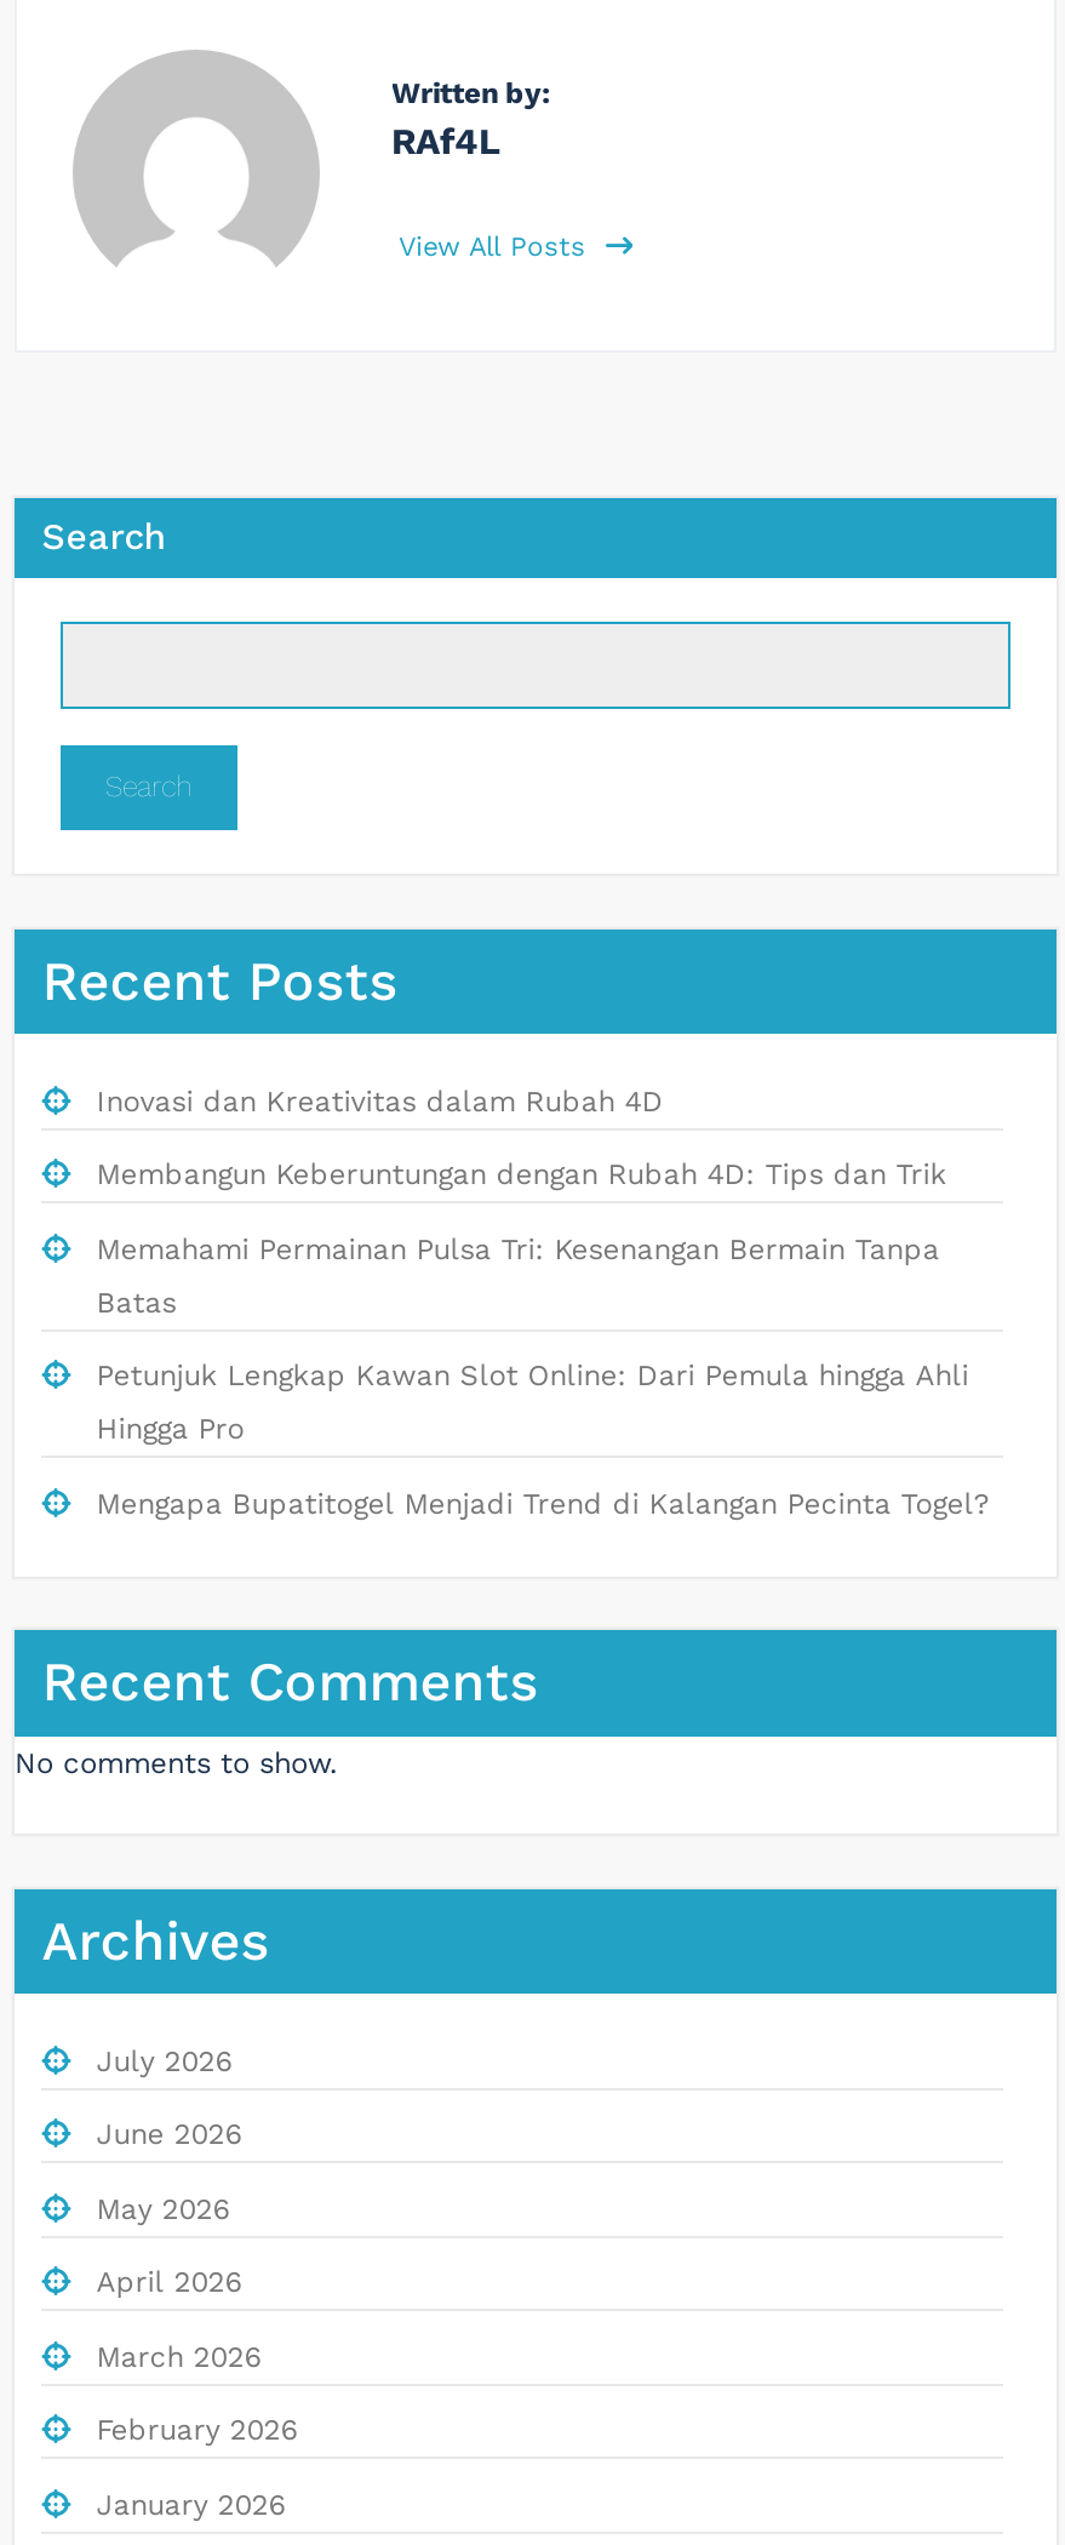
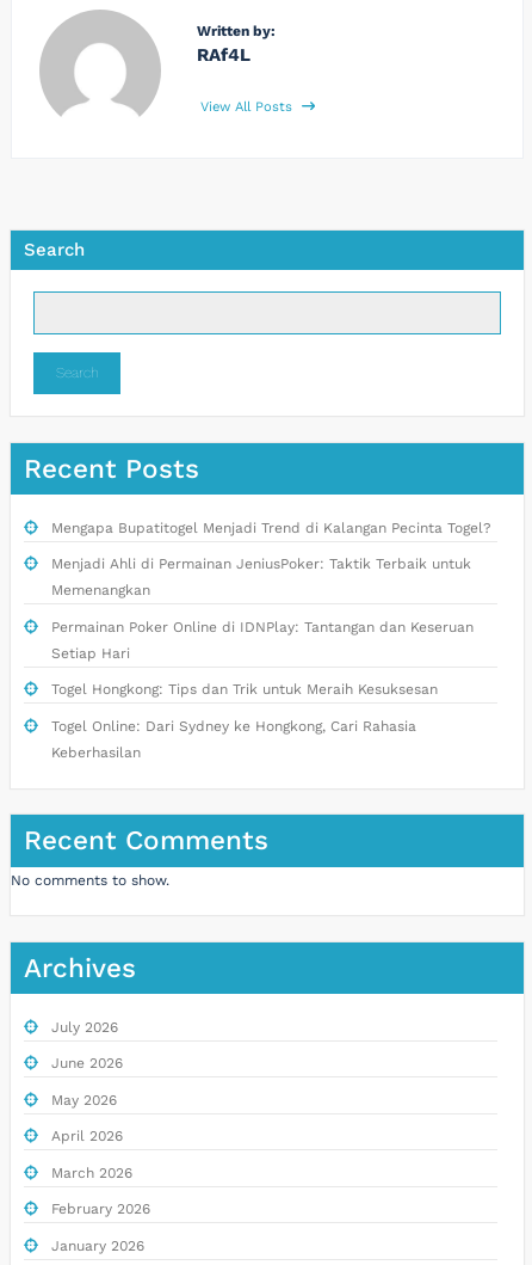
[96,1084,969,1447] Inovasi dan Kreativitas dalam Rubah 4D | Membangun Keberuntungan dengan Rubah 4D: Tips dan Trik | Memahami Permainan Pulsa Tri: Kesenangan Bermain Tanpa | Batas | Petunjuk Lengkap Kawan Slot Online: Dari Pemula hingga Ahli | Hingga Pro -> none
moved [96,1487,991,1521] -> [51,519,491,536]: Mengapa Bupatitogel Menjadi Trend di Kalangan Pecinta Togel?
none -> [51,556,473,761] Menjadi Ahli di Permainan JeniusPoker: Taktik Terbaik untuk | Memenangkan | Permainan Poker Online di IDNPlay: Tantangan dan Keseruan | Setiap Hari | Togel Hongkong: Tips dan Trik untuk Meraih Kesuksesan | Togel Online: Dari Sydney ke Hongkong, Cari Rahasia | Keberhasilan

